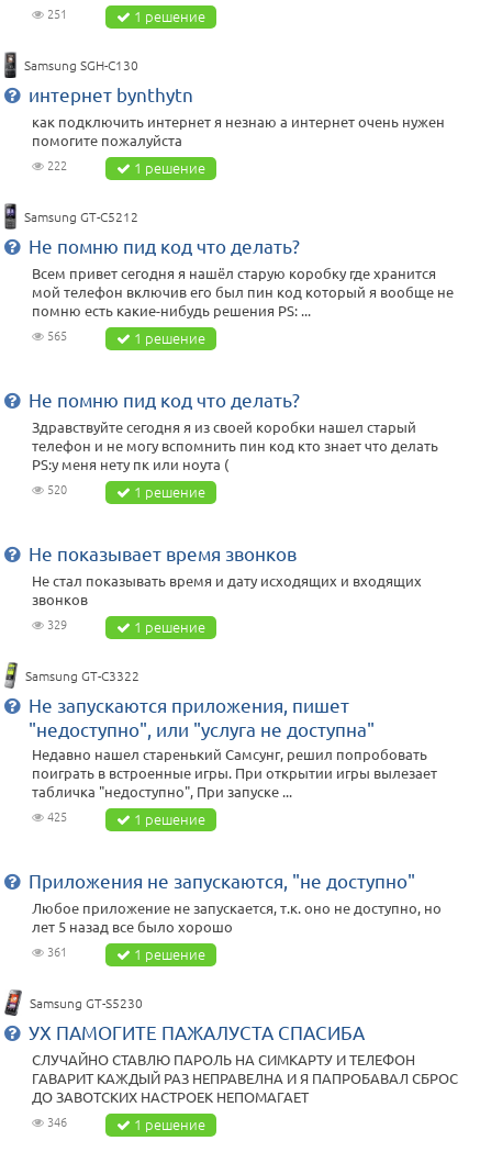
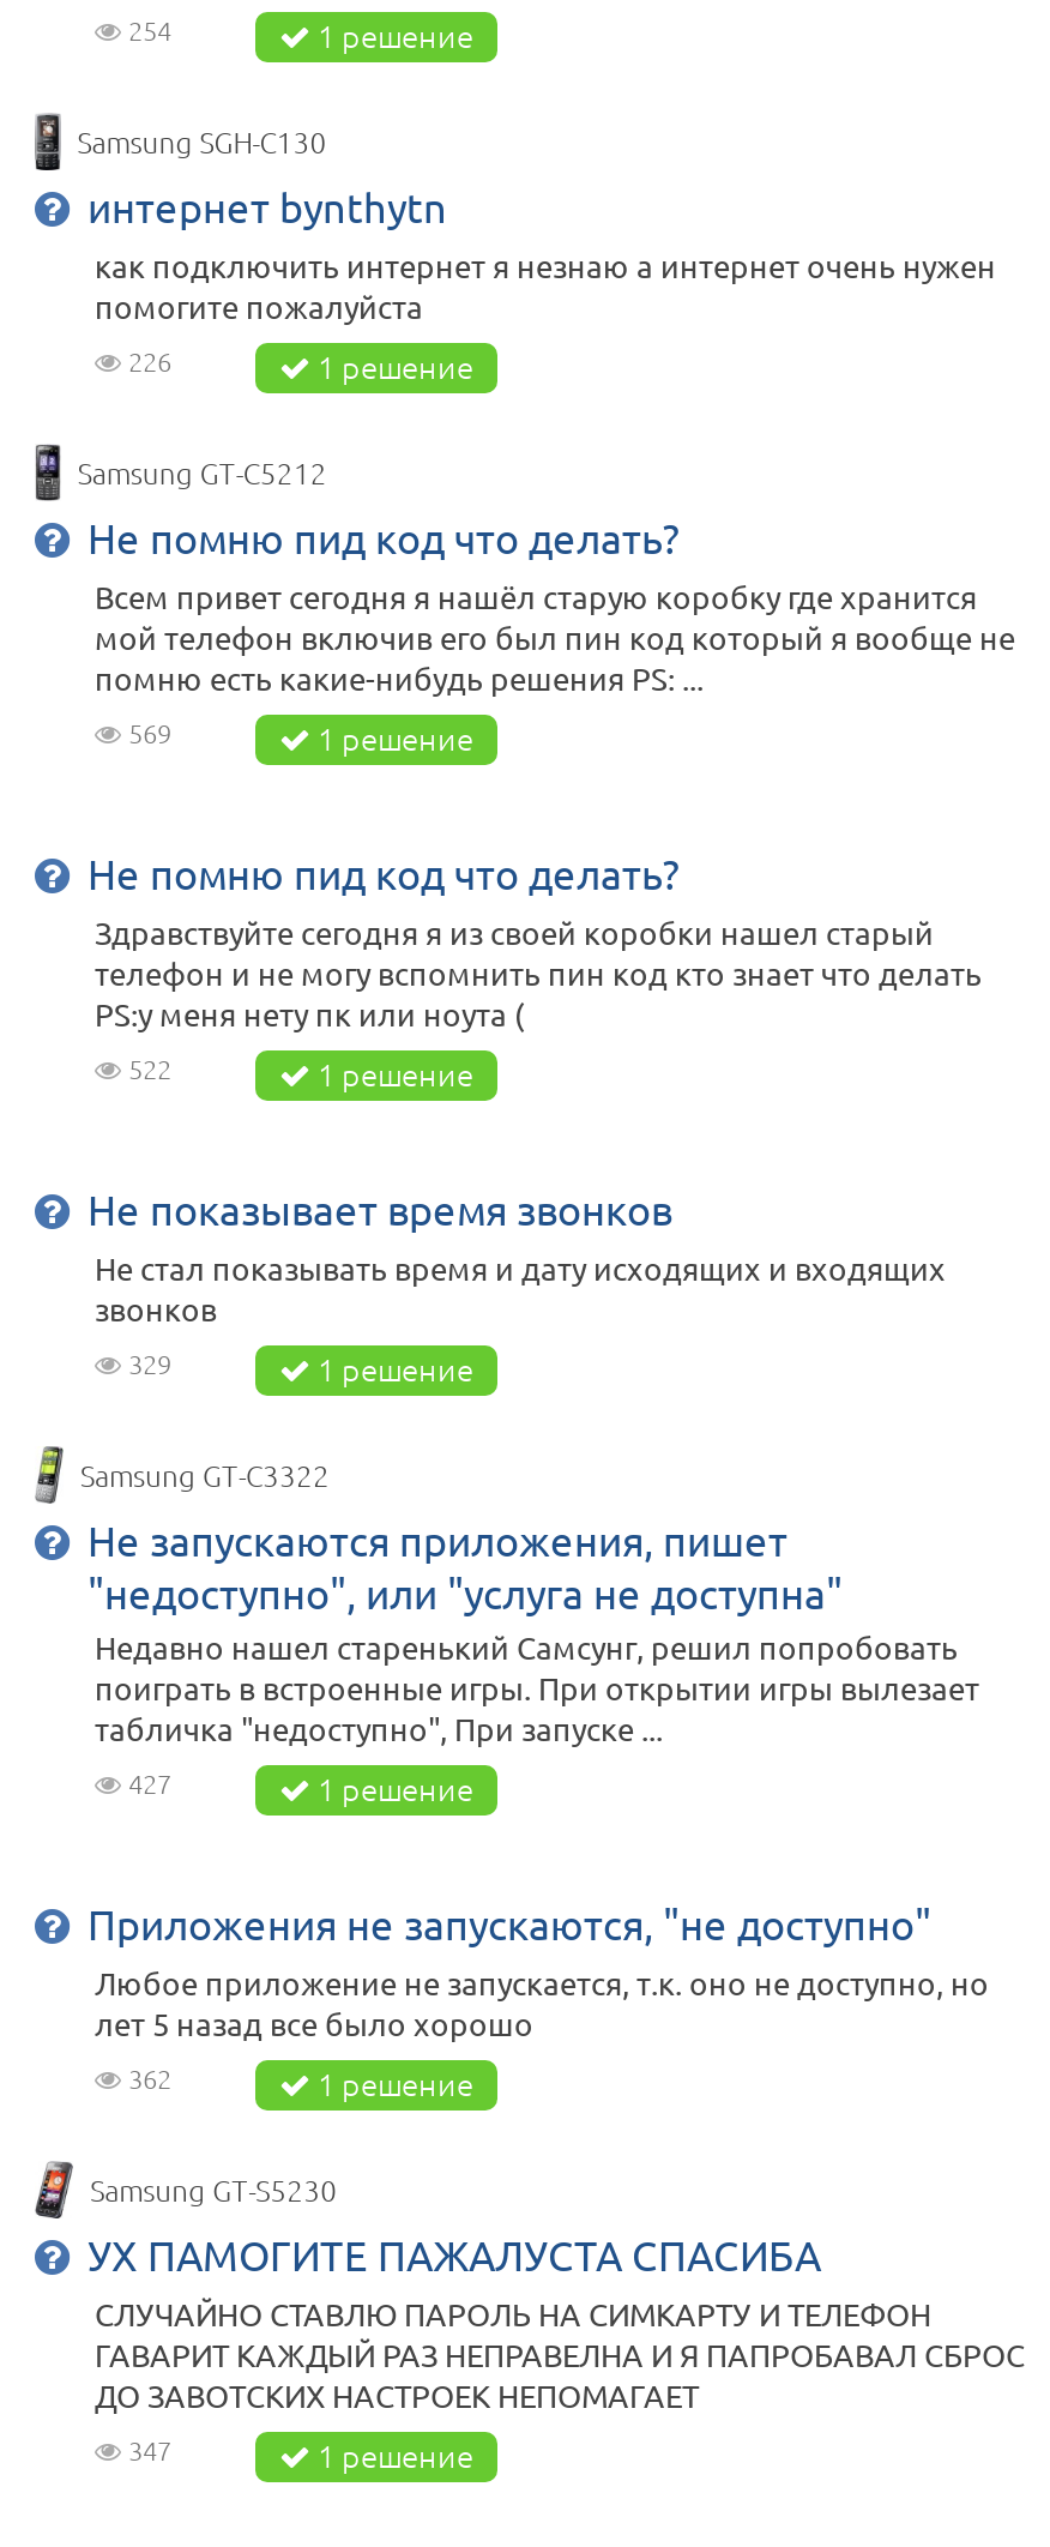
[44,5,67,22] 251 -> [121,10,171,48] 254
[44,156,67,174] 222 -> [121,341,171,379] 226
[44,326,67,344] 565 -> [121,713,171,751] 569
[44,480,67,498] 520 -> [121,1049,171,1087] 522
[44,808,67,825] 425 -> [121,1764,171,1802] 427
[44,943,67,960] 361 -> [121,2059,171,2097] 362
[44,1113,67,1131] 346 -> [121,2431,171,2469] 347

